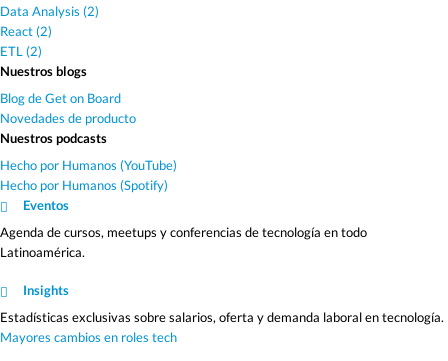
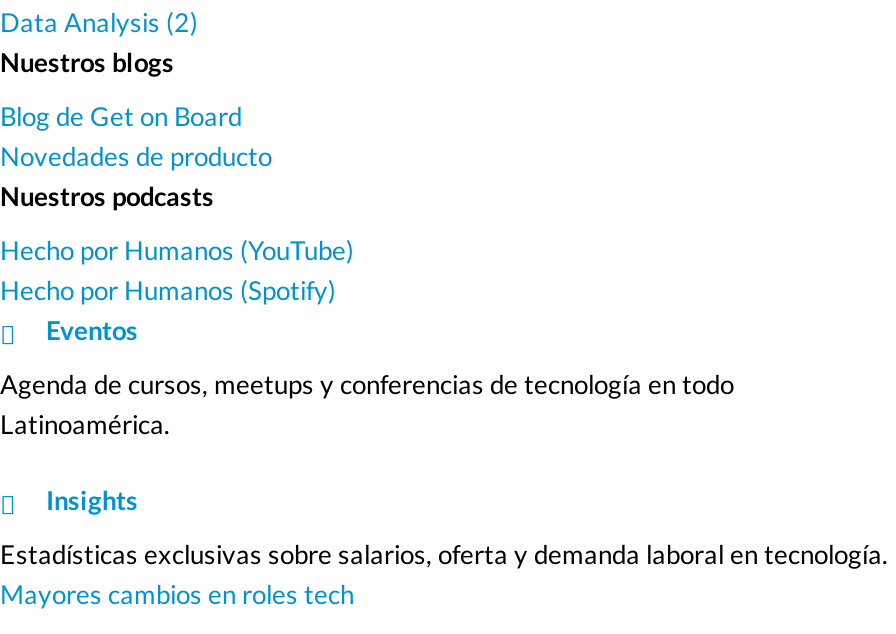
[0,23,52,59] React (2) | ETL (2) -> none

